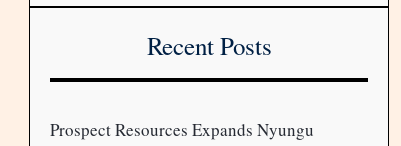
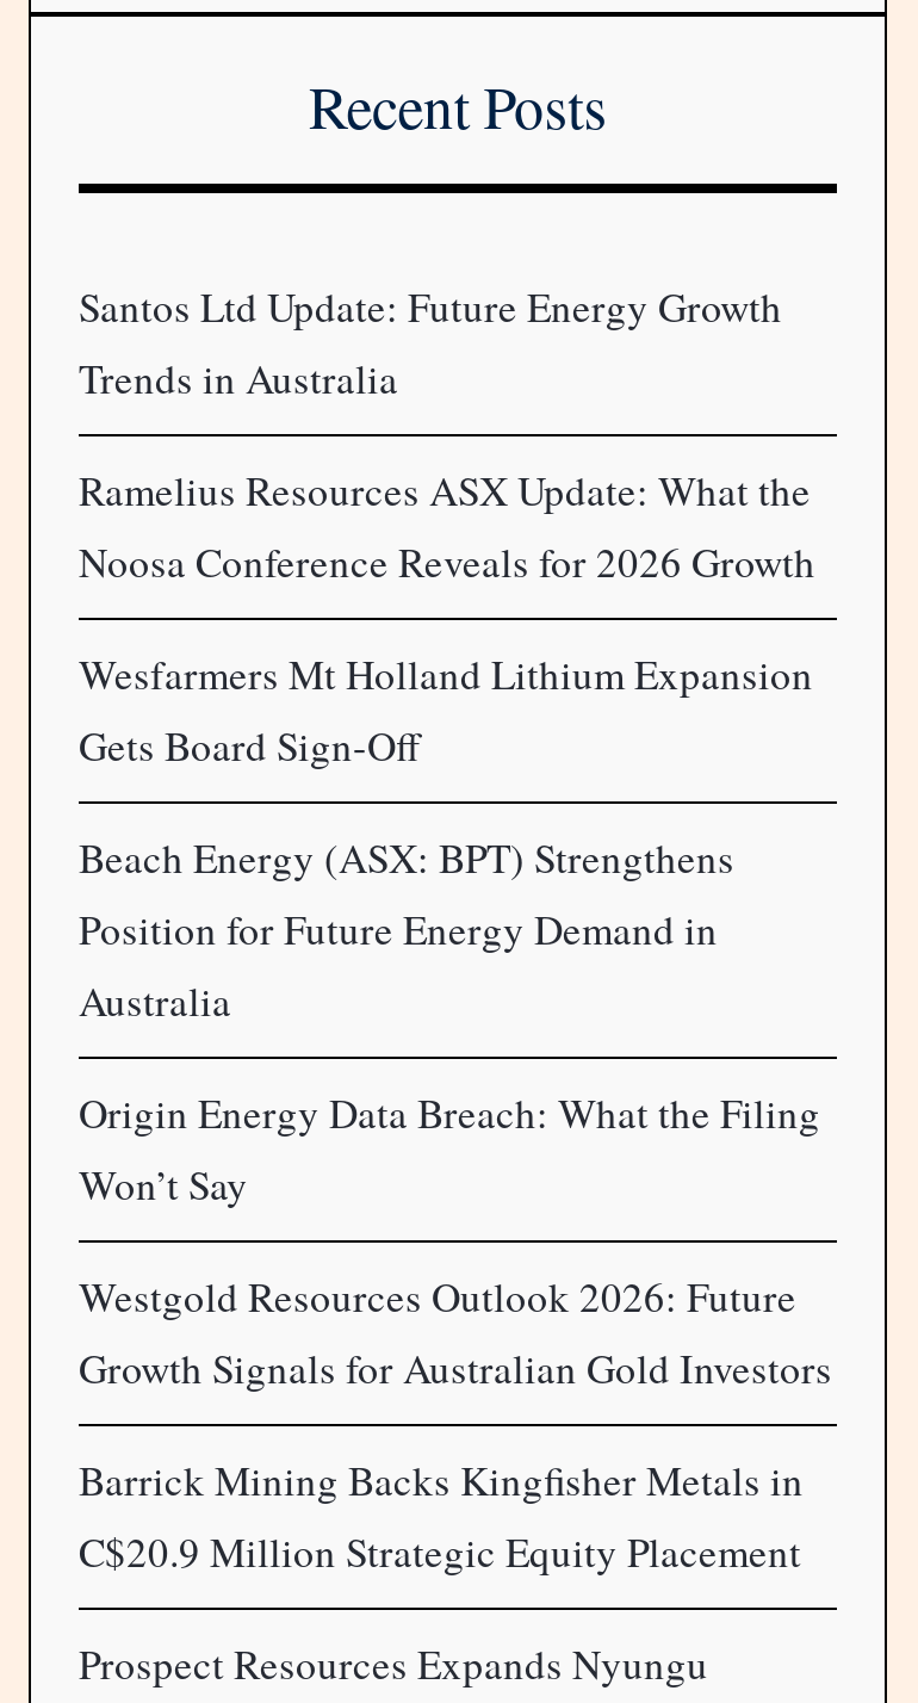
none -> [79,279,832,1579] Santos Ltd Update: Future Energy Growth | Trends in Australia | Ramelius Resources ASX Update: What the | Noosa Conference Reveals for 2026 Growth | Wesfarmers Mt Holland Lithium Expansion | Gets Board Sign-Off | Beach Energy (ASX: BPT) Strengthens | Position for Future Energy Demand in | Australia | Origin Energy Data Breach: What the Filing | Won’t Say | Westgold Resources Outlook 2026: Future | Growth Signals for Australian Gold Investors | Barrick Mining Backs Kingfisher Metals in | C$20.9 Million Strategic Equity Placement

